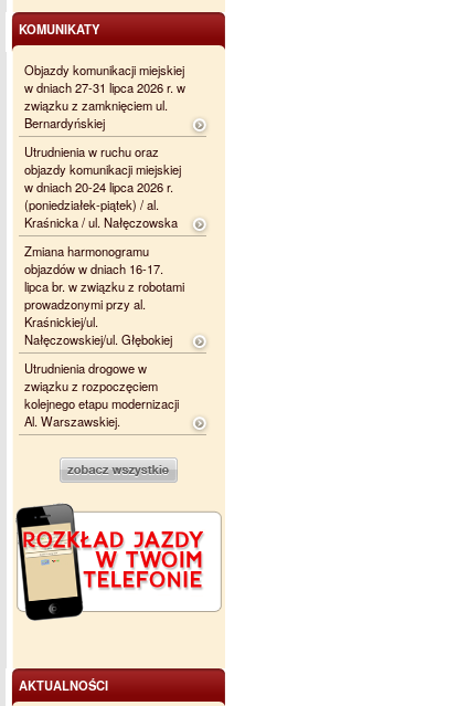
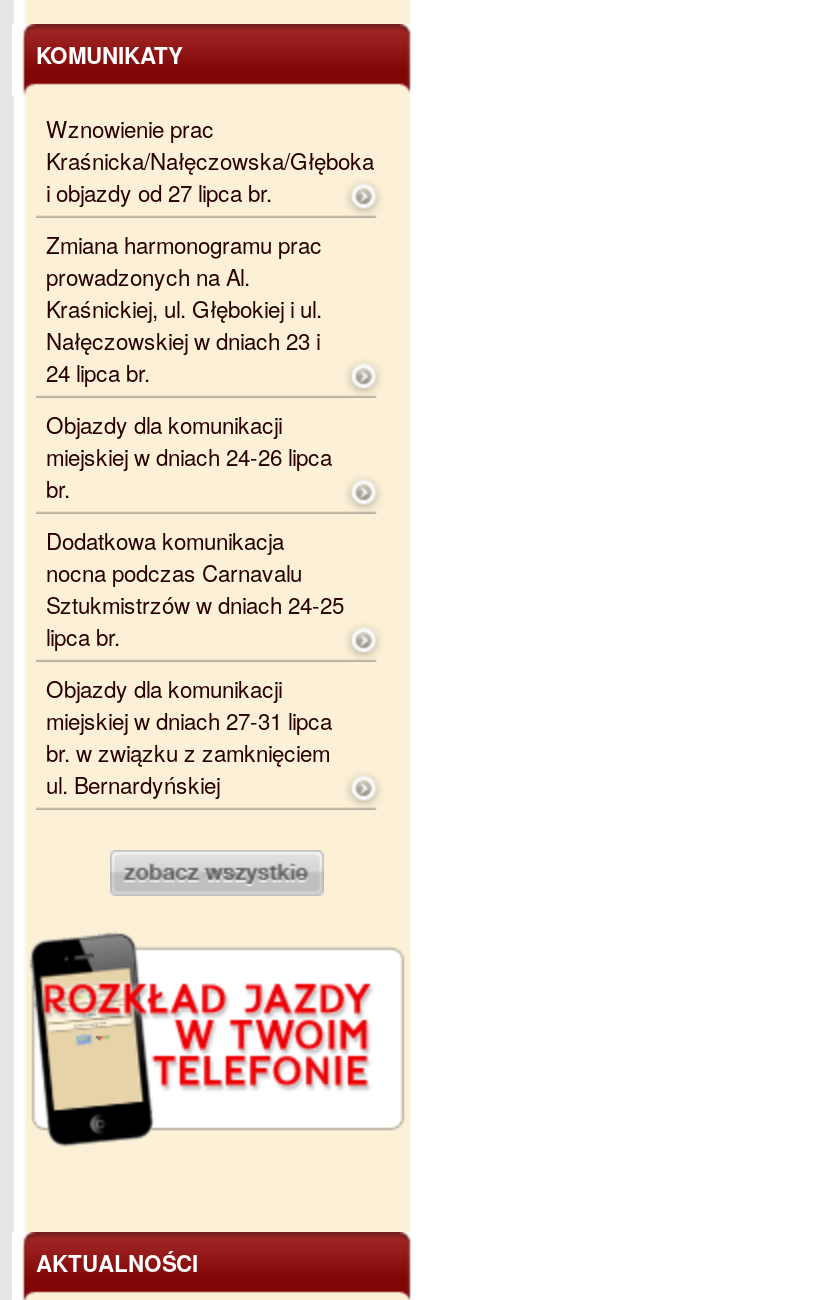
[24,61,185,430] Objazdy komunikacji miejskiej | w dniach 27-31 lipca 2026 r. w | związku z zamknięciem ul. | Bernardyńskiej | Utrudnienia w ruchu oraz | objazdy komunikacji miejskiej | w dniach 20-24 lipca 2026 r. | (poniedziałek-piątek) / al. | Kraśnicka / ul. Nałęczowska | Zmiana harmonogramu | objazdów w dniach 16-17. | lipca br. w związku z robotami | prowadzonymi przy al. | Kraśnickiej/ul. | Nałęczowskiej/ul. Głębokiej | Utrudnienia drogowe w | związku z rozpoczęciem | kolejnego etapu modernizacji | Al. Warszawskiej. -> [46,112,374,800] Wznowienie prac | Kraśnicka/Nałęczowska/Głęboka | i objazdy od 27 lipca br. | Zmiana harmonogramu prac | prowadzonych na Al. | Kraśnickiej, ul. Głębokiej i ul. | Nałęczowskiej w dniach 23 i | 24 lipca br. | Objazdy dla komunikacji | miejskiej w dniach 24-26 lipca | br. | Dodatkowa komunikacja | nocna podczas Carnavalu | Sztukmistrzów w dniach 24-25 | lipca br. | Objazdy dla komunikacji | miejskiej w dniach 27-31 lipca | br. w związku z zamknięciem | ul. Bernardyńskiej

